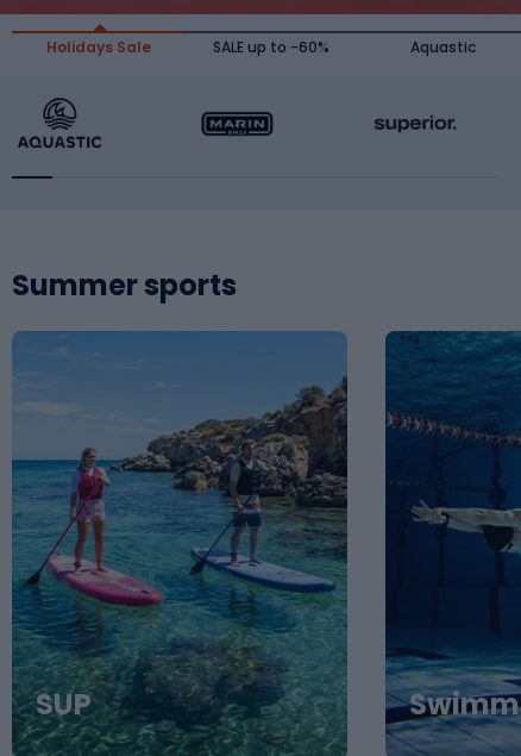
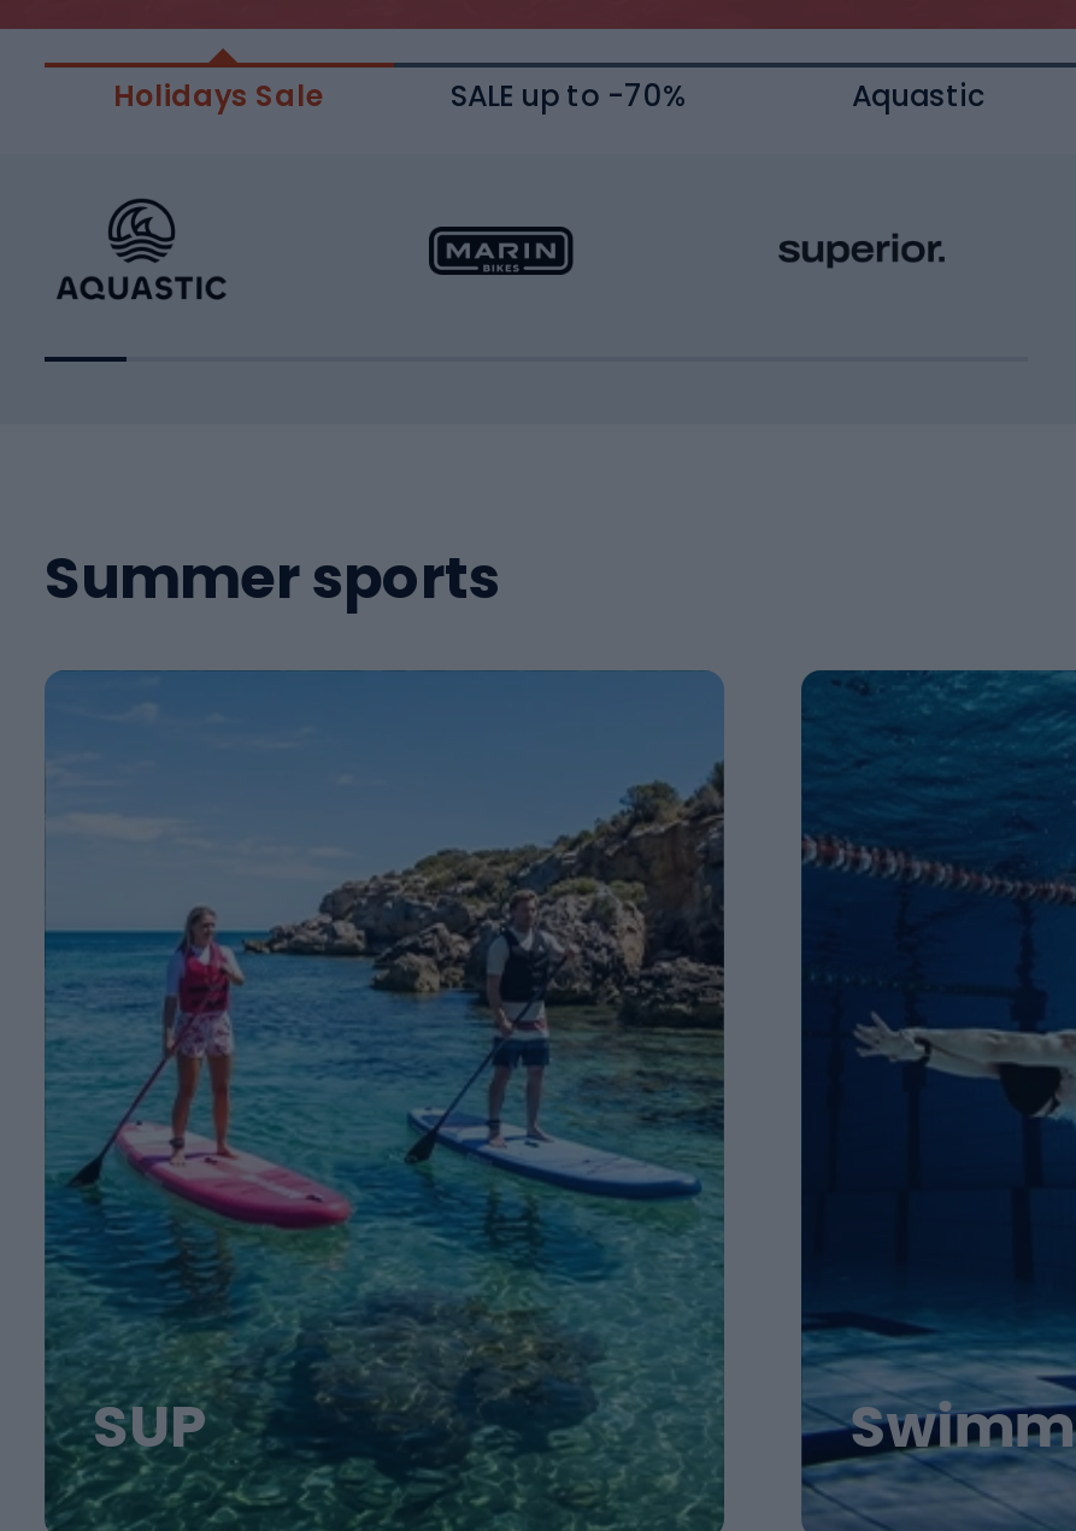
[212,37,329,57] SALE up to -60% -> [451,75,687,116] SALE up to -70%

